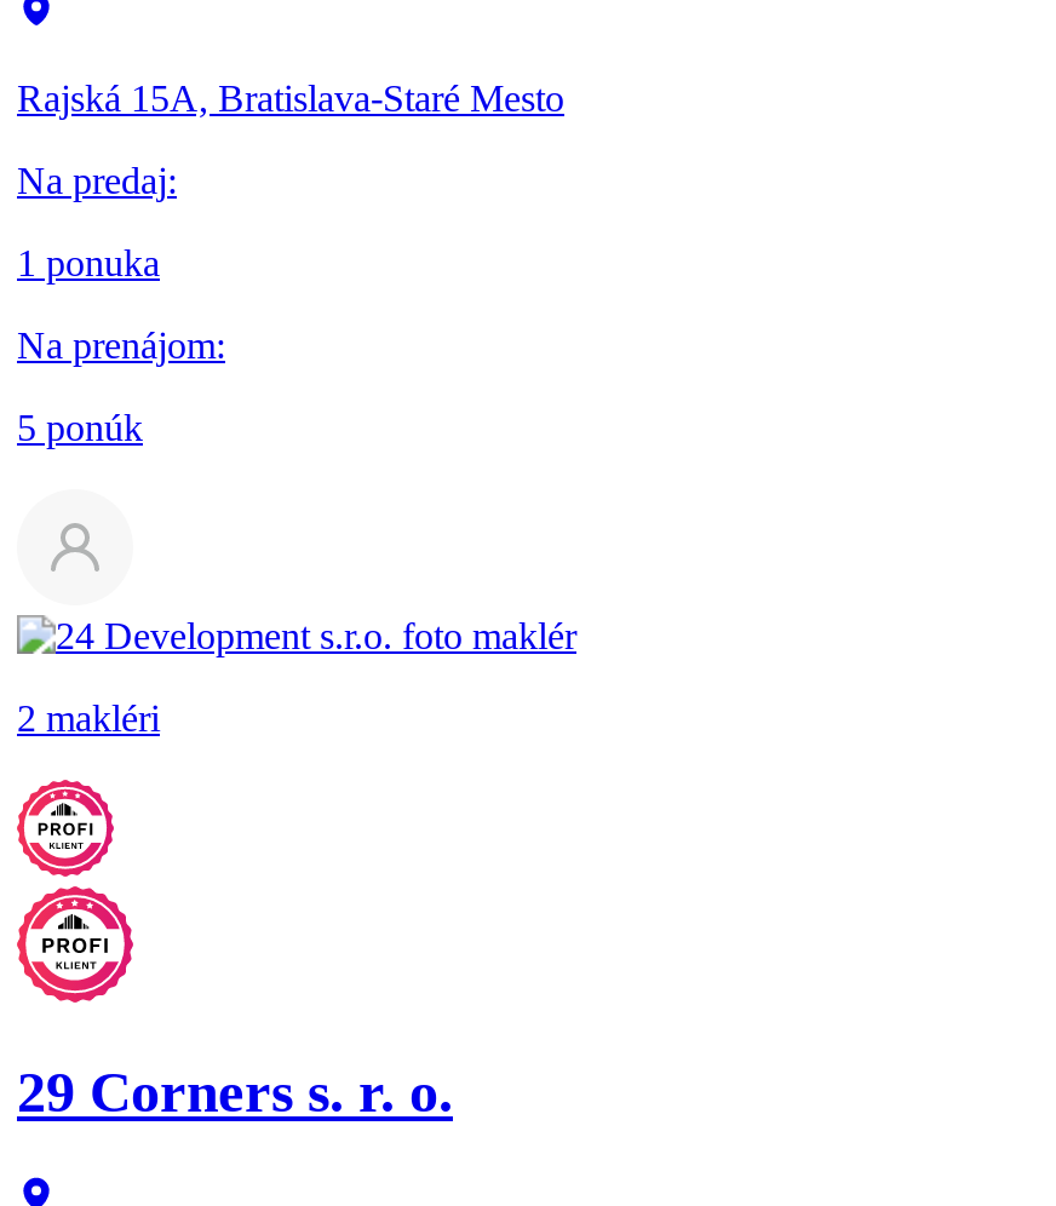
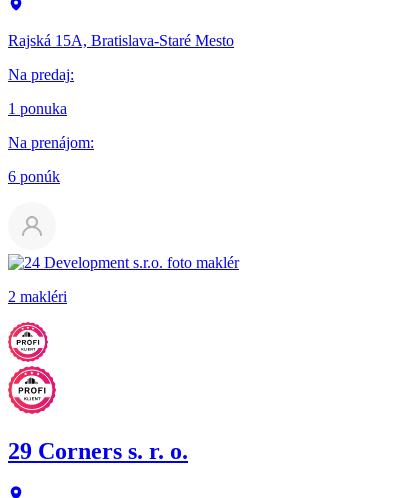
[17,407,143,448] 5 ponúk -> [8,168,60,185] 6 ponúk

